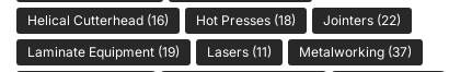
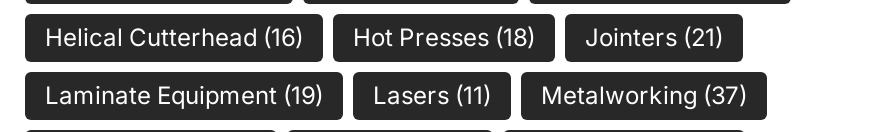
[27,12,401,28] Helical Cutterhead (16) Hot Presses (18) Jointers (22) -> [45,22,723,52] Helical Cutterhead (16) Hot Presses (18) Jointers (21)

